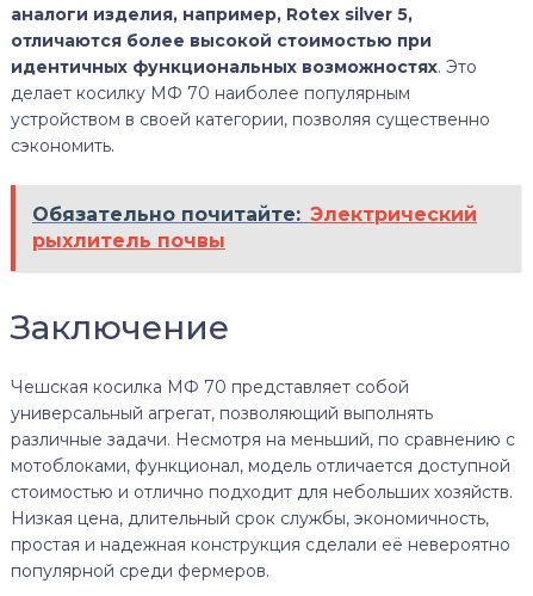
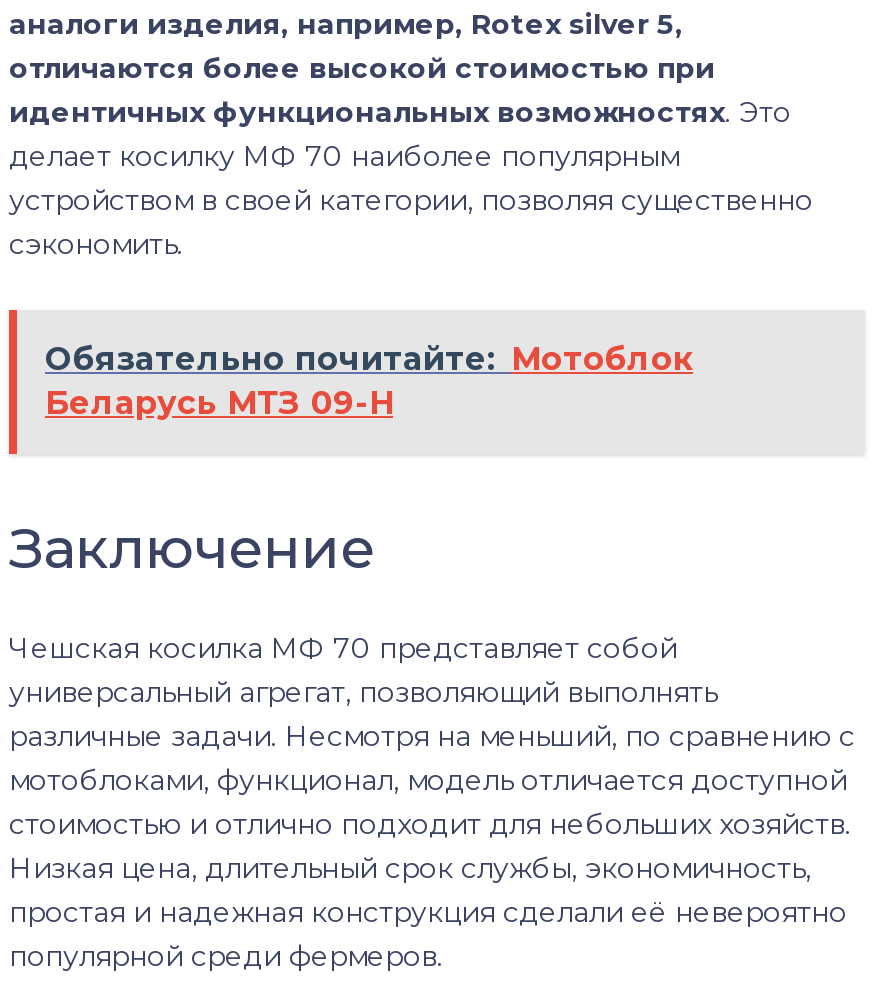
[32,203,477,252] Обязательно почитайте: Электрический | рыхлитель почвы -> [45,340,693,422] Обязательно почитайте: Мотоблок | Беларусь МТЗ 09-Н

